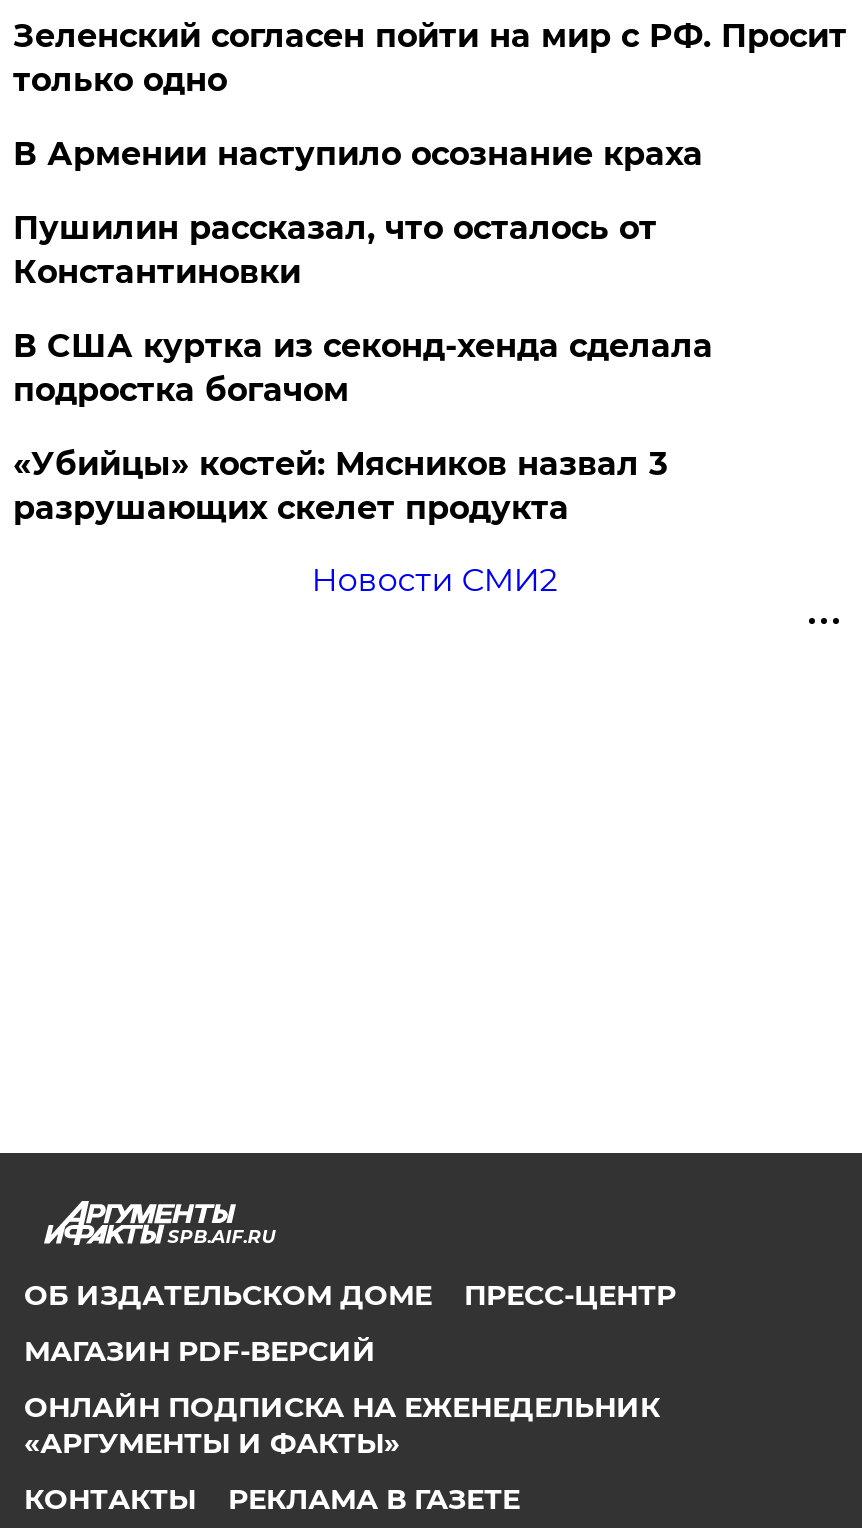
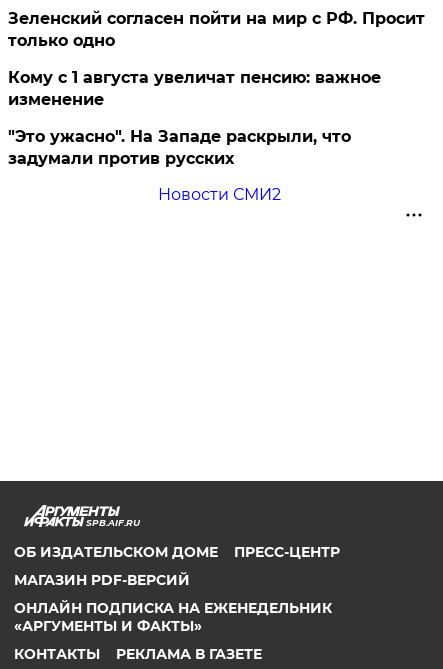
[13,135,713,527] В Армении наступило осознание краха | Пушилин рассказал, что осталось от | Константиновки | В США куртка из секонд-хенда сделала | подростка богачом | «Убийцы» костей: Мясников назвал 3 | разрушающих скелет продукта -> [8,68,381,168] Кому с 1 августа увеличат пенсию: важное | изменение | "Это ужасно". На Западе раскрыли, что | задумали против русских

